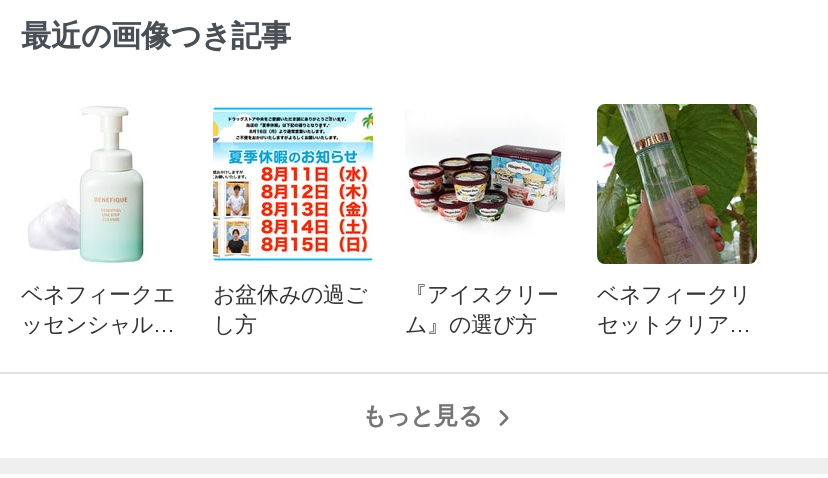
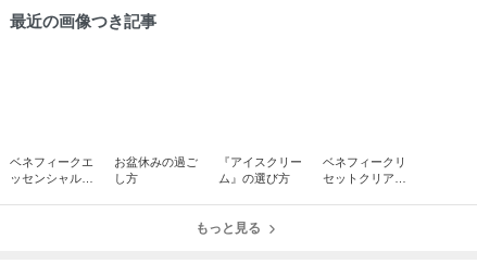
[37,110,145,264] [image] -> none
[211,106,375,262] [image] -> none
[595,102,759,266] [image] -> none
[407,142,563,226] [image] -> none

